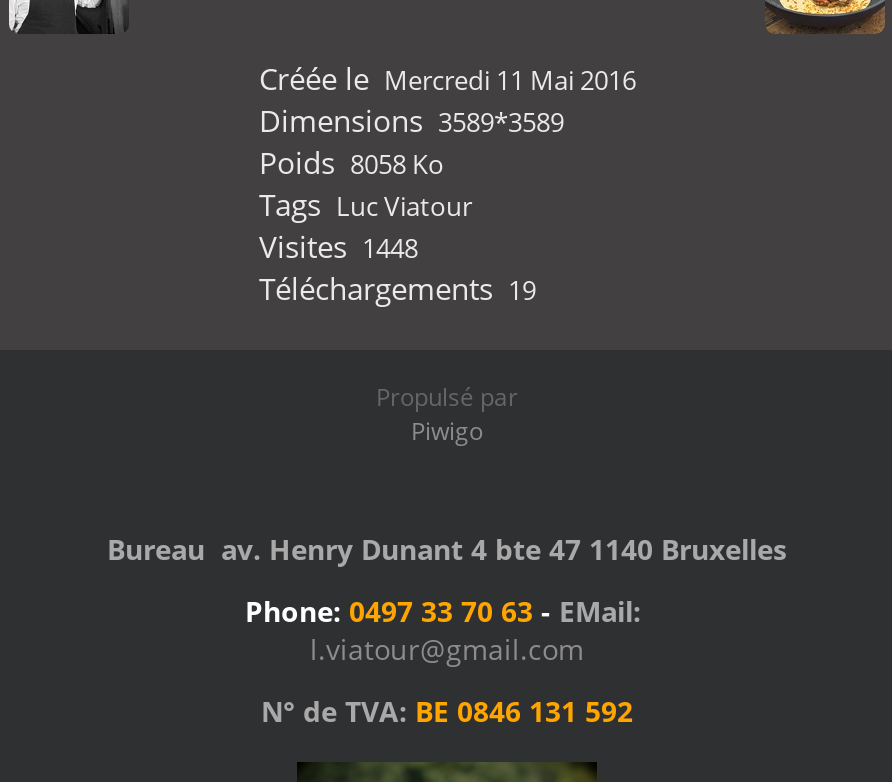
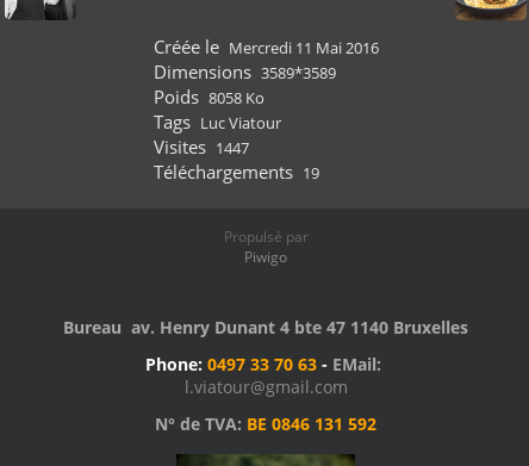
[259,226,418,266] Visites 1448 -> [154,135,248,159] Visites 1447

